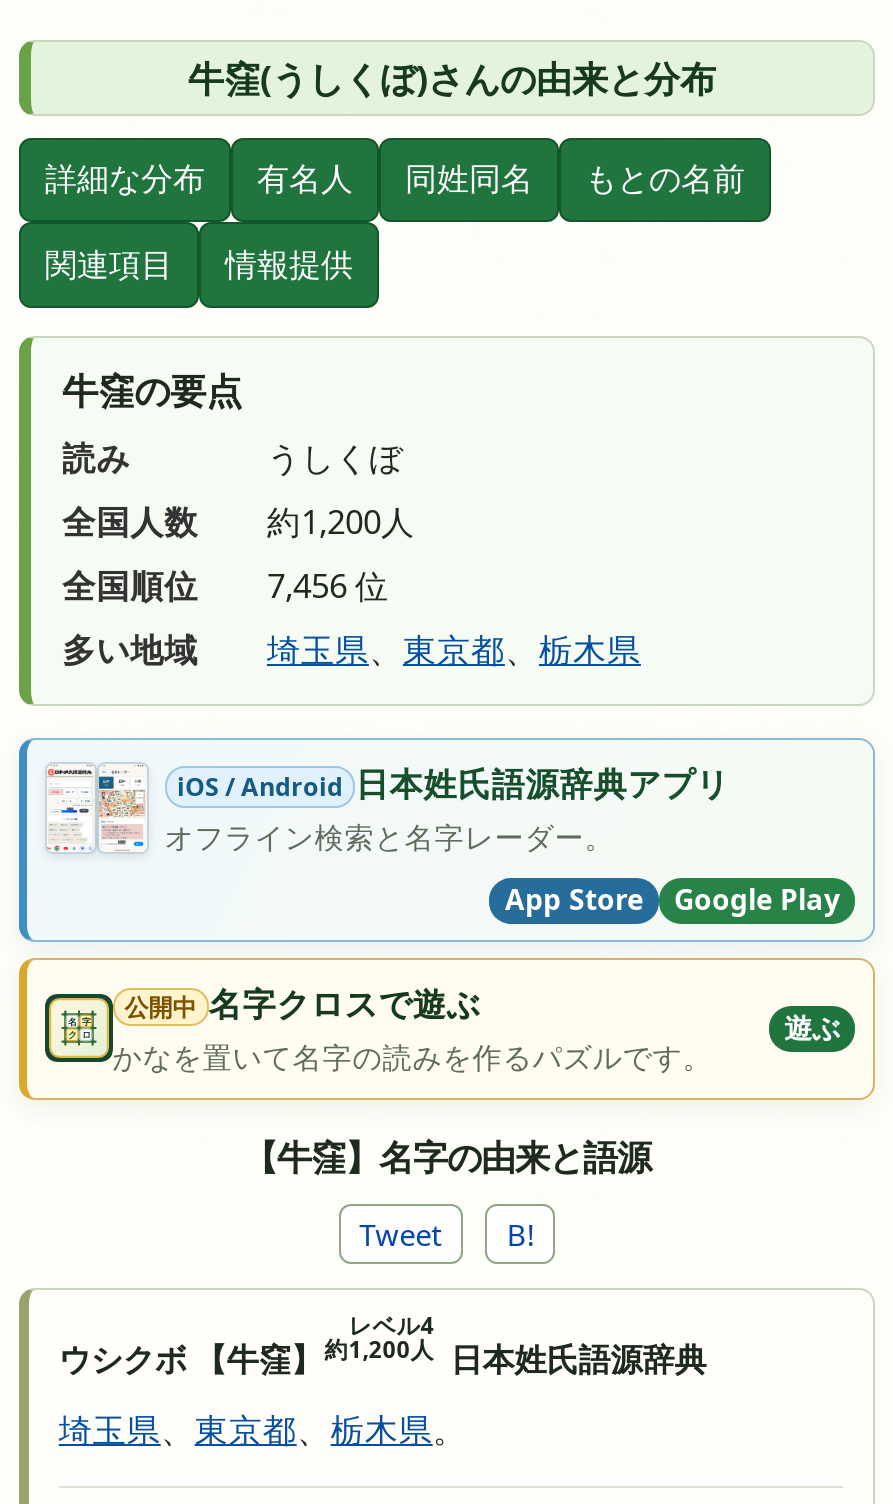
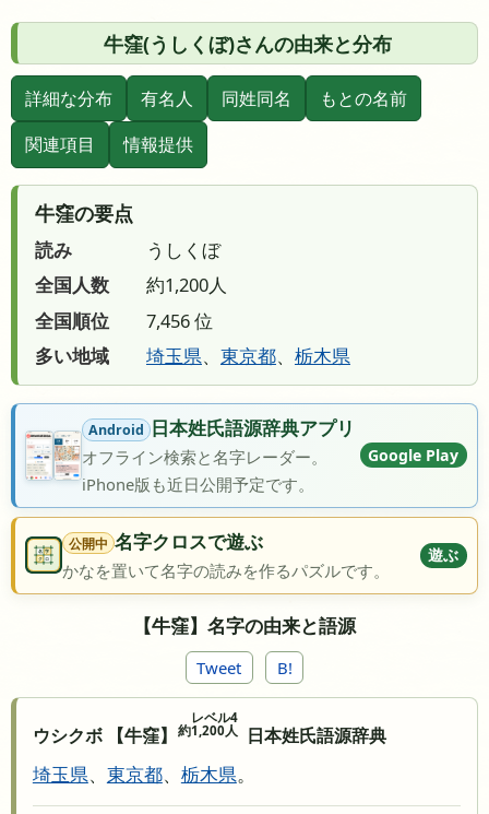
[45,759,730,868] [image] | iOS / Android 日本姓氏語源辞典アプリ -> [26,415,355,481] [image] | Android 日本姓氏語源辞典アプリ
[505,881,643,919] App Store -> [82,473,314,495] iPhone版も近日公開予定です。
moved [674,881,840,919] -> [368,444,459,465]: Google Play

